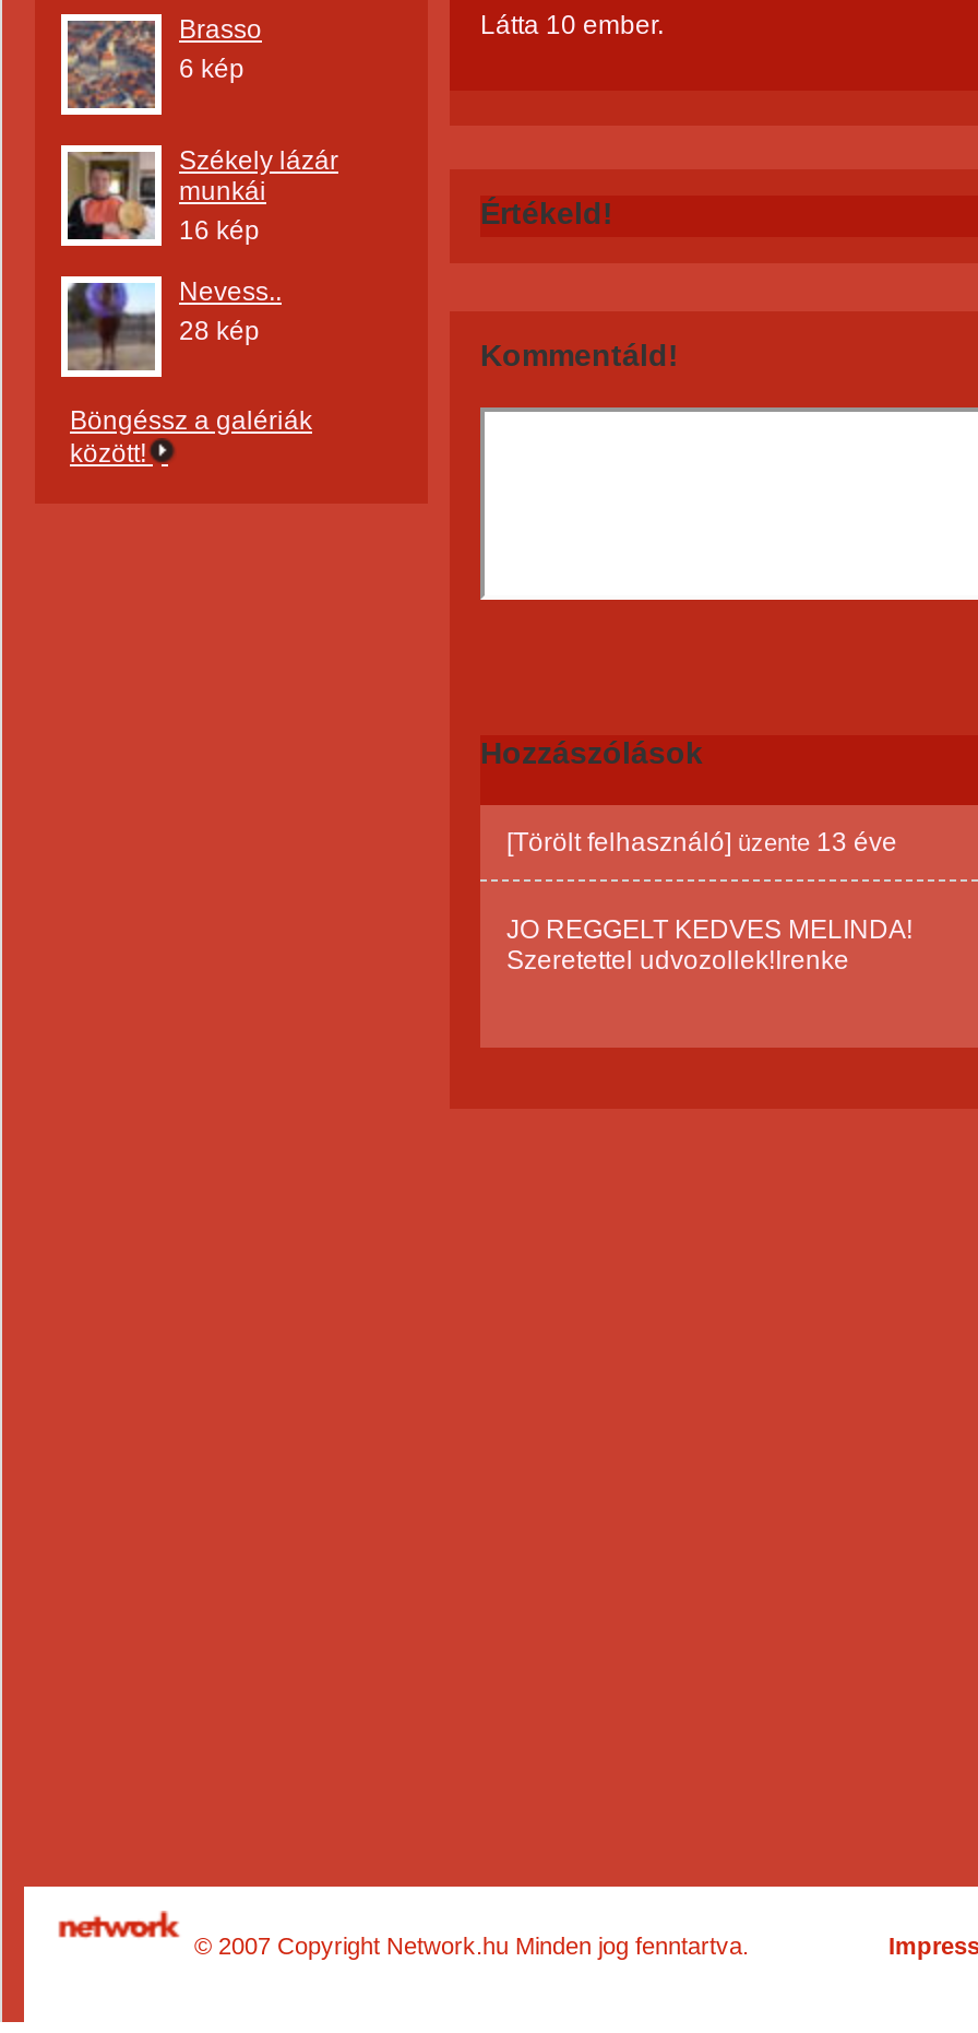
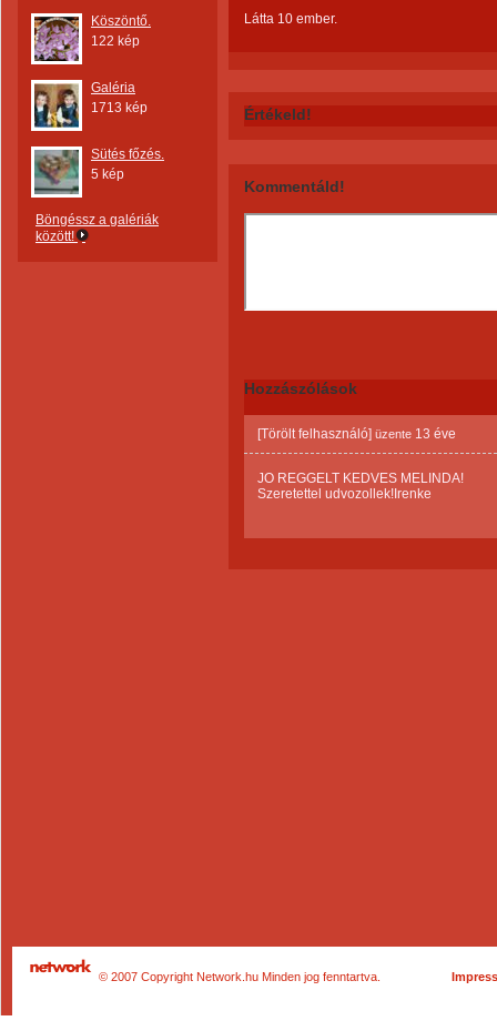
[68,14,262,110] [image] | Brasso | 6 kép -> [34,13,151,62] [image] | Köszöntő. | 122 kép
[68,145,338,246] [image] | Székely lázár | munkái | 16 kép -> [33,80,148,129] [image] | Galéria | 1713 kép
[68,276,282,370] [image] | Nevess.. | 28 kép -> [34,146,164,194] [image] | Sütés főzés. | 5 kép

